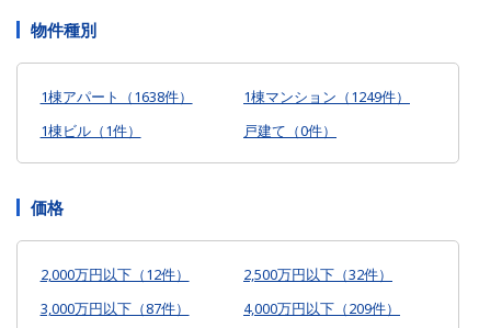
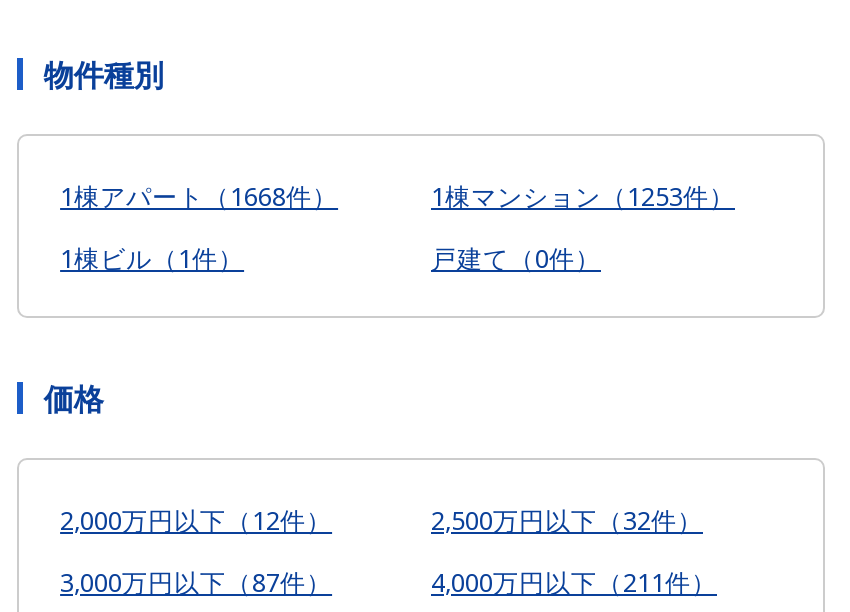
[40,88,192,106] 1棟アパート（1638件） -> [60,180,338,214] 1棟アパート（1668件）
[243,88,410,106] 1棟マンション（1249件） -> [431,180,735,214] 1棟マンション（1253件）
[243,299,400,318] 4,000万円以下（209件） -> [431,566,717,600] 4,000万円以下（211件）

